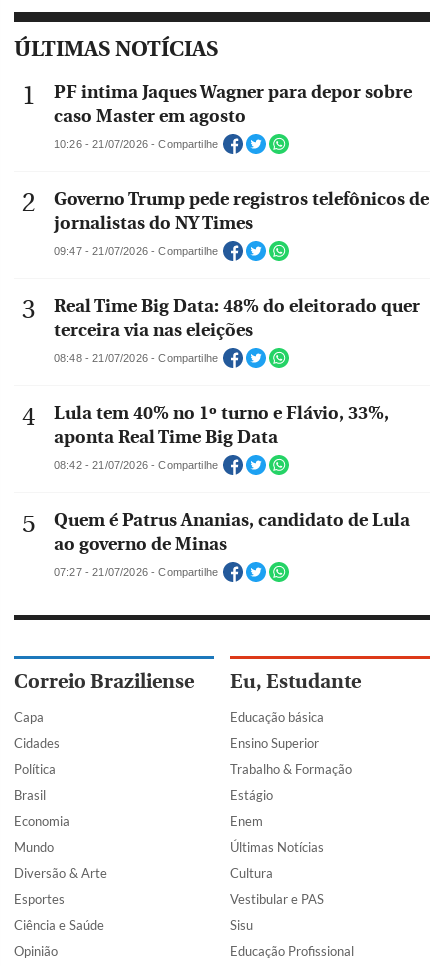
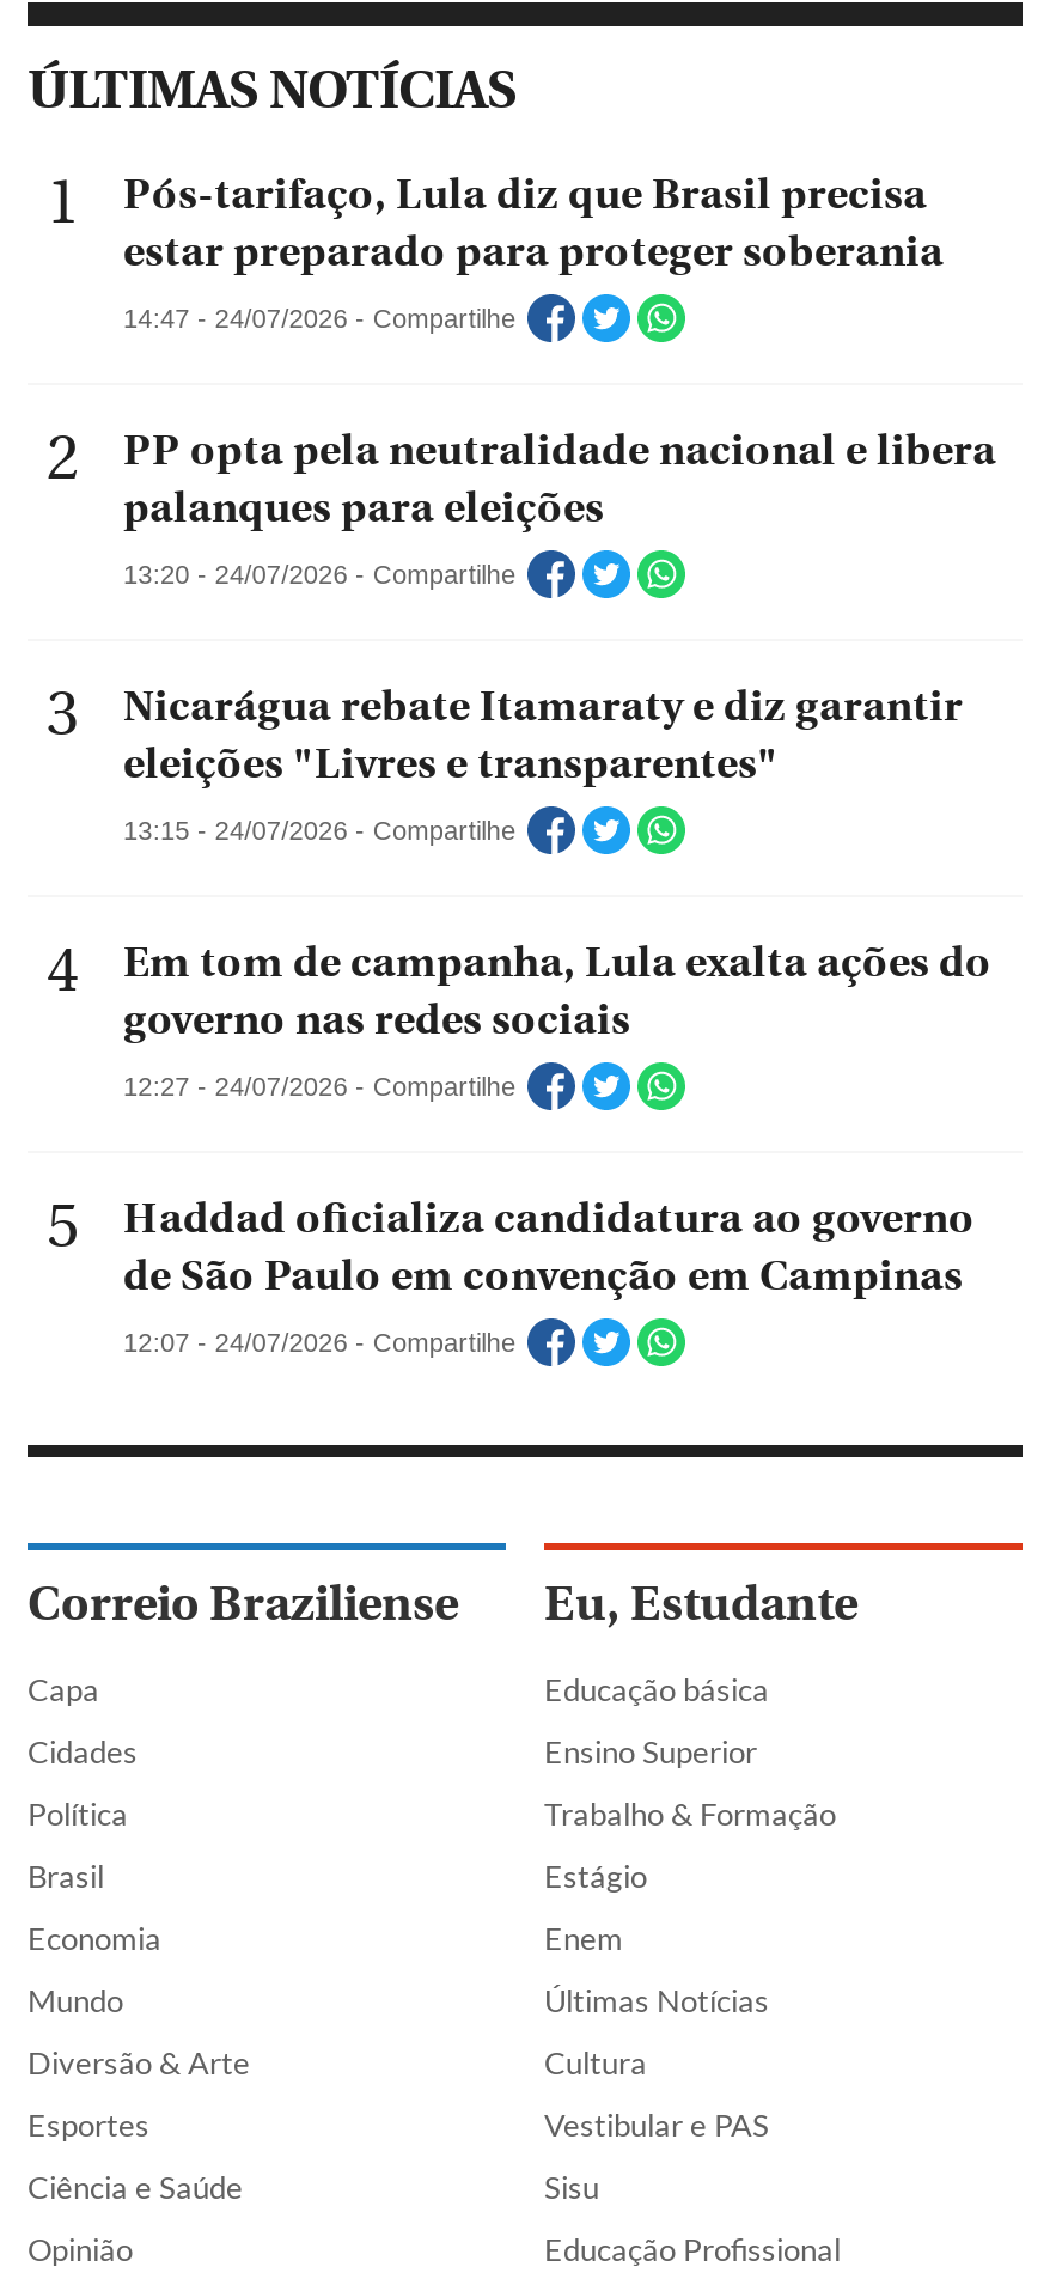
[54,82,412,127] PF intima Jaques Wagner para depor sobre | caso Master em agosto -> [123,170,944,277] Pós-tarifaço, Lula diz que Brasil precisa | estar preparado para proteger soberania
[54,138,218,150] 10:26 - 21/07/2026 - Compartilhe -> [123,305,516,334] 14:47 - 24/07/2026 - Compartilhe
[54,189,429,234] Governo Trump pede registros telefônicos de | jornalistas do NY Times -> [123,426,996,533] PP opta pela neutralidade nacional e libera | palanques para eleições
[54,245,218,257] 09:47 - 21/07/2026 - Compartilhe -> [123,561,516,590] 13:20 - 24/07/2026 - Compartilhe
[54,296,420,341] Real Time Big Data: 48% do eleitorado quer | terceira via nas eleições -> [123,682,963,789] Nicarágua rebate Itamaraty e diz garantir | eleições "Livres e transparentes"
[54,352,218,364] 08:48 - 21/07/2026 - Compartilhe -> [123,817,516,846] 13:15 - 24/07/2026 - Compartilhe
[54,403,389,448] Lula tem 40% no 1º turno e Flávio, 33%, | aponta Real Time Big Data -> [123,938,991,1045] Em tom de campanha, Lula exalta ações do | governo nas redes sociais
[54,459,218,471] 08:42 - 21/07/2026 - Compartilhe -> [123,1073,516,1102] 12:27 - 24/07/2026 - Compartilhe
[54,510,410,555] Quem é Patrus Ananias, candidato de Lula | ao governo de Minas -> [123,1194,975,1301] Haddad oficializa candidatura ao governo | de São Paulo em convenção em Campinas
[54,566,218,578] 07:27 - 21/07/2026 - Compartilhe -> [123,1329,516,1358] 12:07 - 24/07/2026 - Compartilhe

